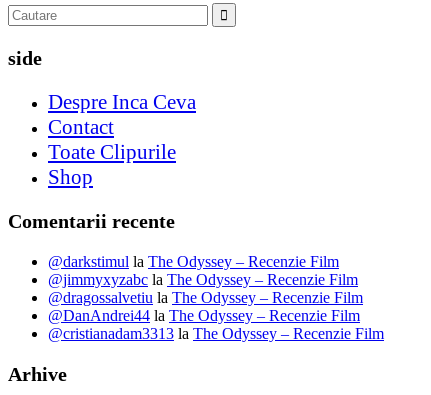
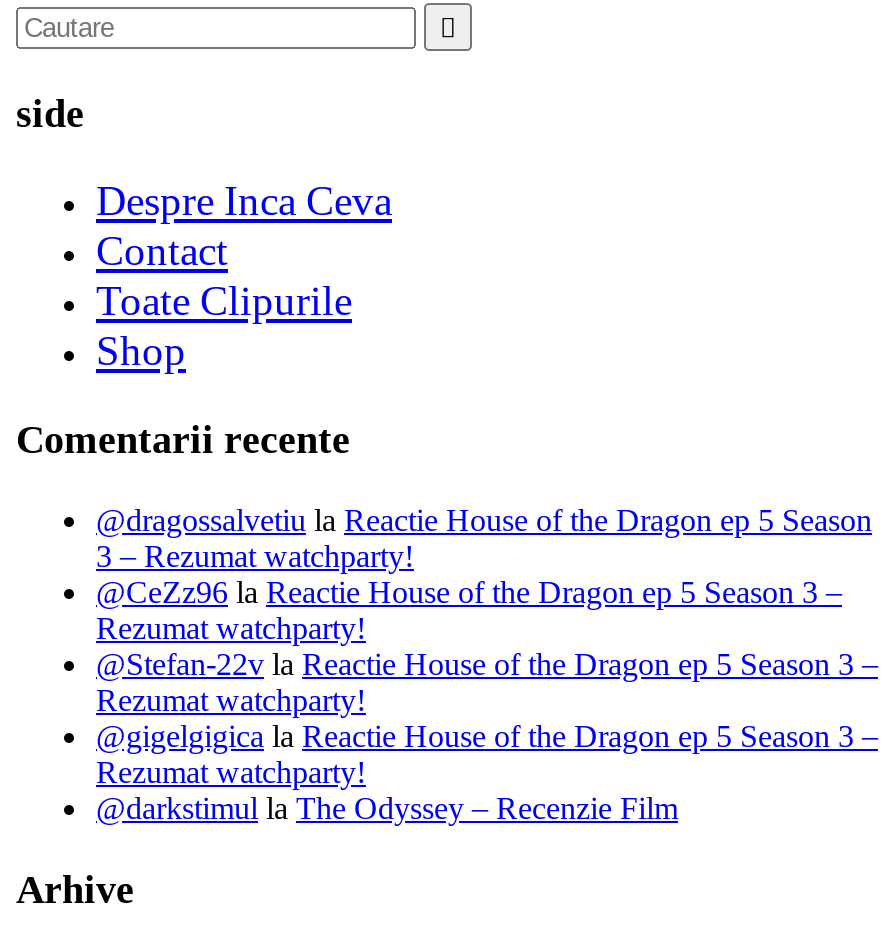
none -> [96,503,878,789] @dragossalvetiu la Reactie House of the Dragon ep 5 Season | 3 – Rezumat watchparty! | @CeZz96 la Reactie House of the Dragon ep 5 Season 3 – | Rezumat watchparty! | @Stefan-22v laReactie House of the Dragon ep 5 Season 3 – | Rezumat watchparty! | @gigelgigica laReactie House of the Dragon ep 5 Season 3 – | Rezumat watchparty!
moved [48,253,339,270] -> [96,791,678,825]: @darkstimul la The Odyssey – Recenzie Film
[48,271,384,342] @jimmyxyzabc la The Odyssey – Recenzie Film | @dragossalvetiu la The Odyssey – Recenzie Film | @DanAndrei44 la The Odyssey – Recenzie Film | @cristianadam3313 la The Odyssey – Recenzie Film -> none

